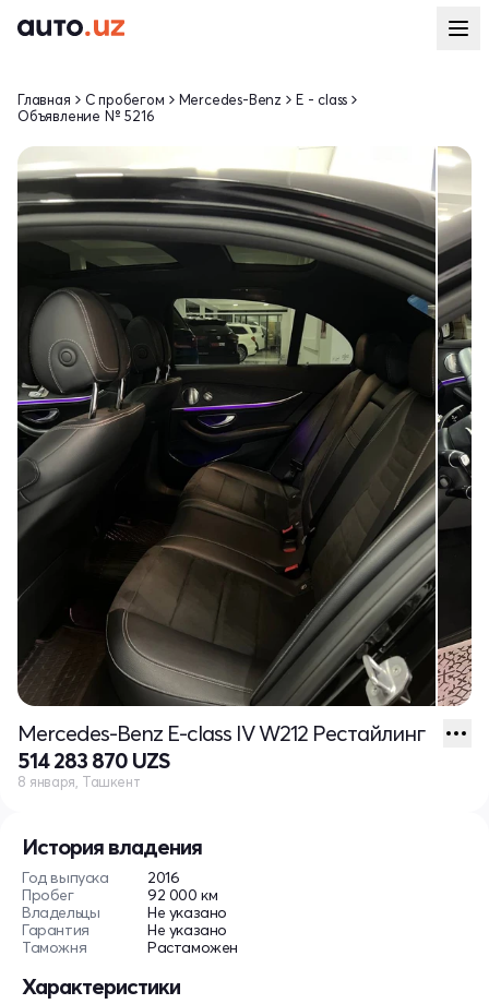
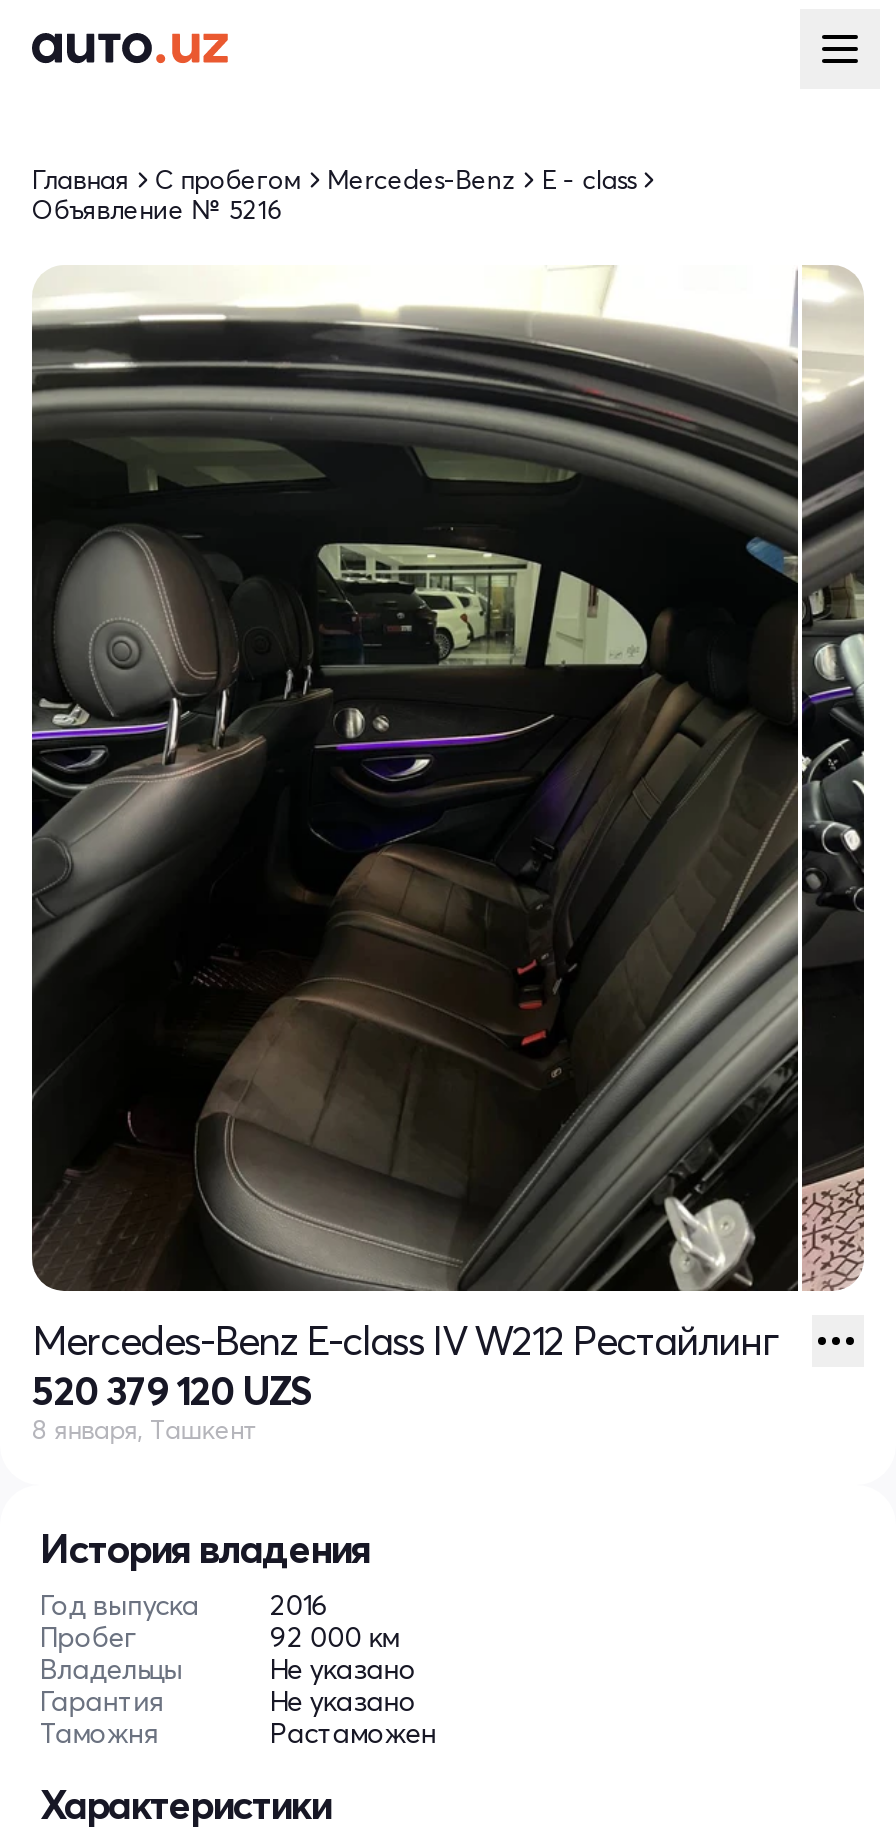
[17,746,169,773] 514 283 870 UZS -> [32,1364,310,1414] 520 379 120 UZS

